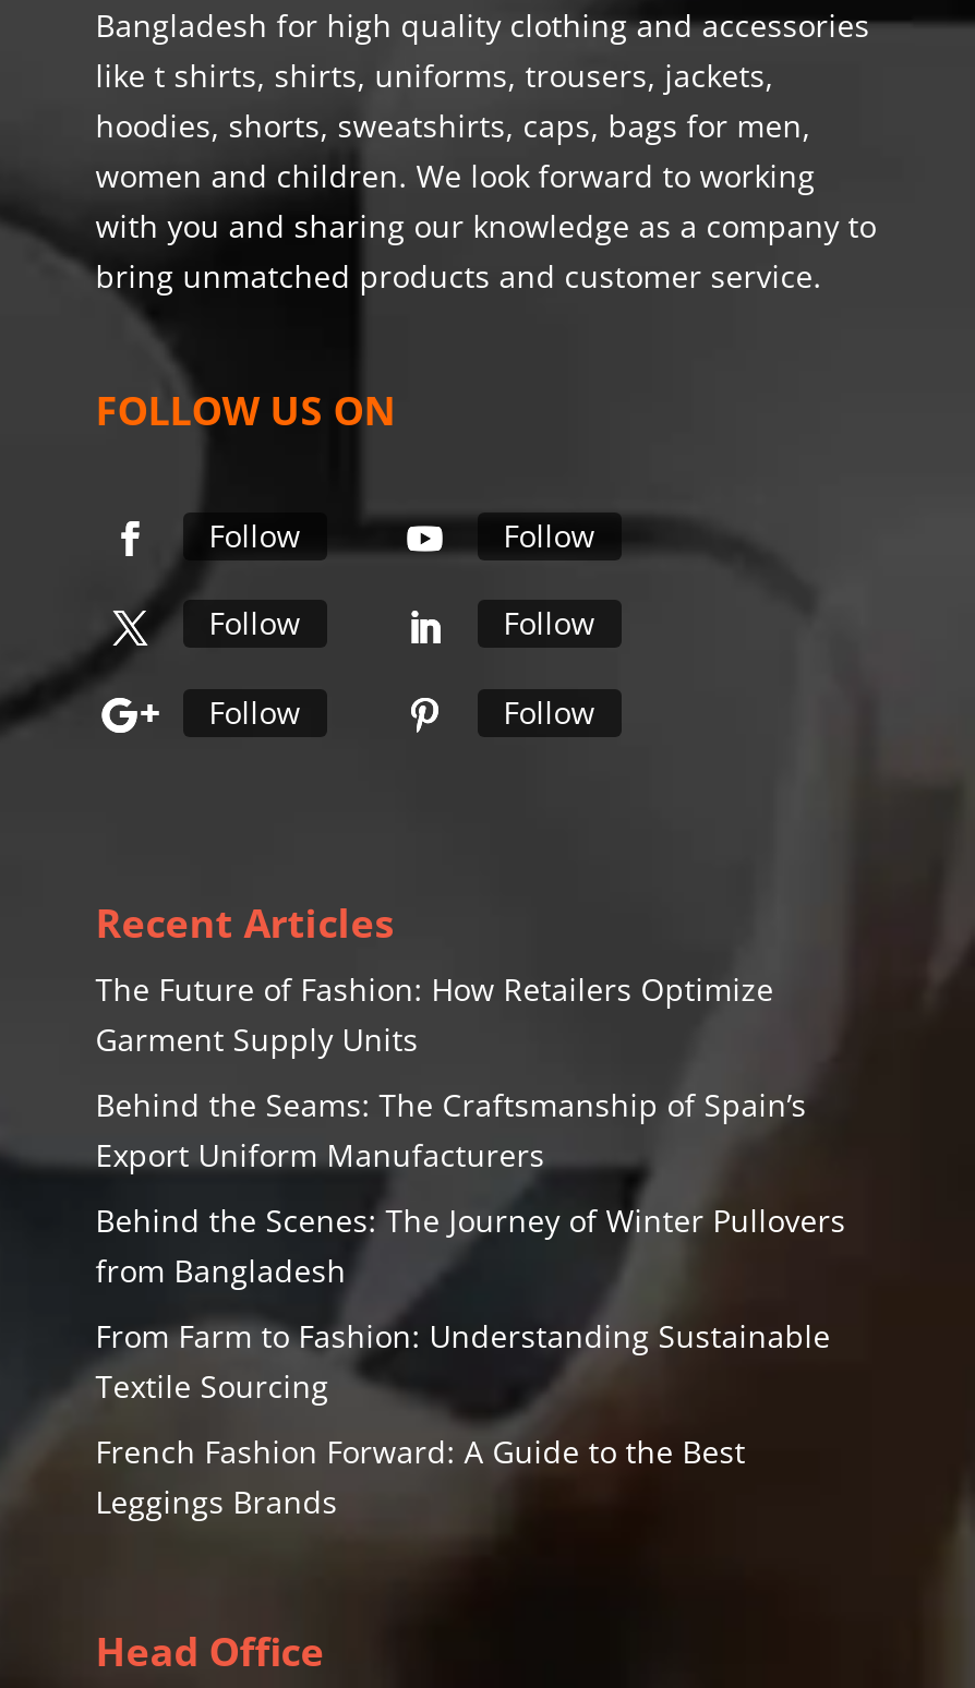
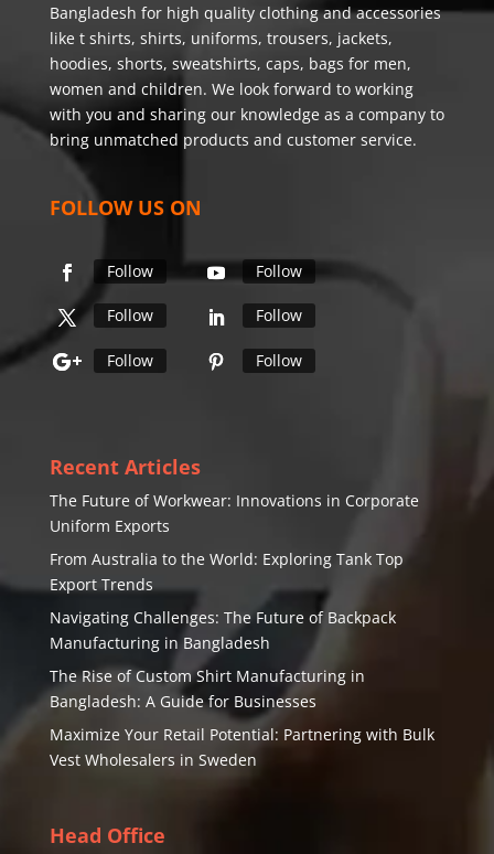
[96,969,774,1060] The Future of Fashion: How Retailers Optimize | Garment Supply Units -> [49,490,419,536] The Future of Workwear: Innovations in Corporate | Uniform Exports
[96,1084,807,1176] Behind the Seams: The Craftsmanship of Spain’s | Export Uniform Manufacturers -> [49,549,403,595] From Australia to the World: Exploring Tank Top | Export Trends
[96,1200,846,1292] Behind the Scenes: The Journey of Winter Pullovers | from Bangladesh -> [49,607,396,653] Navigating Challenges: The Future of Backpack | Manufacturing in Bangladesh
[96,1316,831,1407] From Farm to Fashion: Understanding Sustainable | Textile Sourcing -> [49,666,365,712] The Rise of Custom Shirt Manufacturing in | Bangladesh: A Guide for Businesses
[96,1431,746,1523] French Fashion Forward: A Guide to the Best | Leggings Brands -> [49,724,434,770] Maximize Your Retail Potential: Partnering with Bulk | Vest Wholesalers in Sweden

